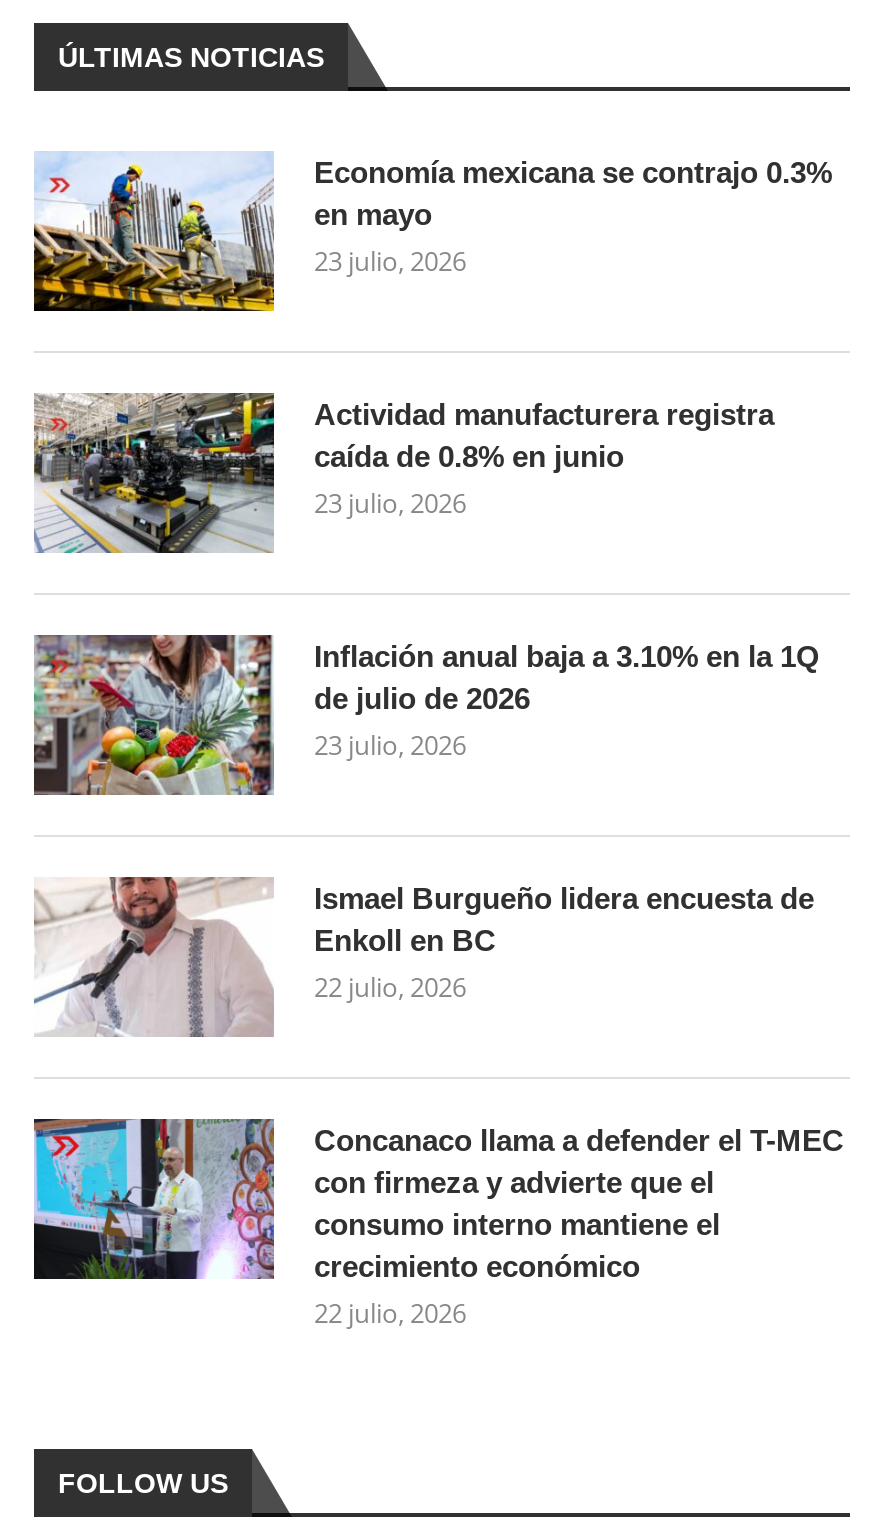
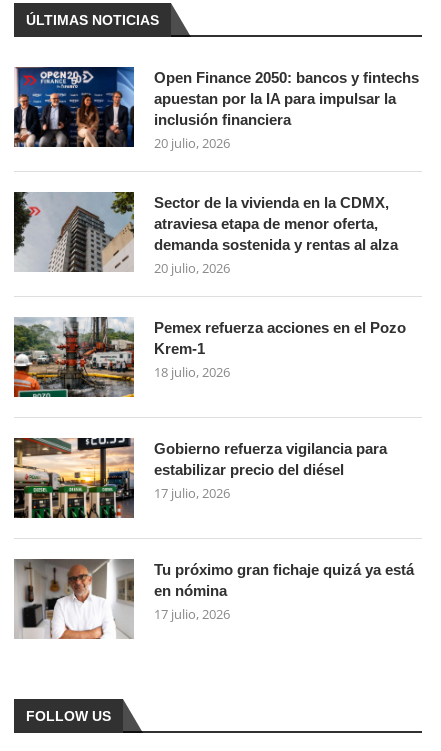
[32,151,832,313] [image] | Economía mexicana se contrajo 0.3% | en mayo | 23 julio, 2026 -> [13,66,419,152] [image] | Open Finance 2050: bancos y fintechs | apuestan por la IA para impulsar la | inclusión financiera | 20 julio, 2026
[32,391,774,561] [image] | Actividad manufacturera registra | caída de 0.8% en junio | 23 julio, 2026 -> [13,188,398,277] [image] | Sector de la vivienda en la CDMX, | atraviesa etapa de menor oferta, | demanda sostenida y rentas al alza | 20 julio, 2026
[34,633,820,811] [image] | Inflación anual baja a 3.10% en la 1Q | de julio de 2026 | 23 julio, 2026 -> [13,309,406,398] [image] | Pemex refuerza acciones en el Pozo | Krem-1 | 18 julio, 2026
[34,875,814,1053] [image] | Ismael Burgueño lidera encuesta de | Enkoll en BC | 22 julio, 2026 -> [13,430,387,519] [image] | Gobierno refuerza vigilancia para | estabilizar precio del diésel | 17 julio, 2026
[32,1117,844,1331] [image] | Concanaco llama a defender el T-MEC | con firmeza y advierte que el | consumo interno mantiene el | crecimiento económico | 22 julio, 2026 -> [13,551,414,640] [image] | Tu próximo gran fichaje quizá ya está | en nómina | 17 julio, 2026

